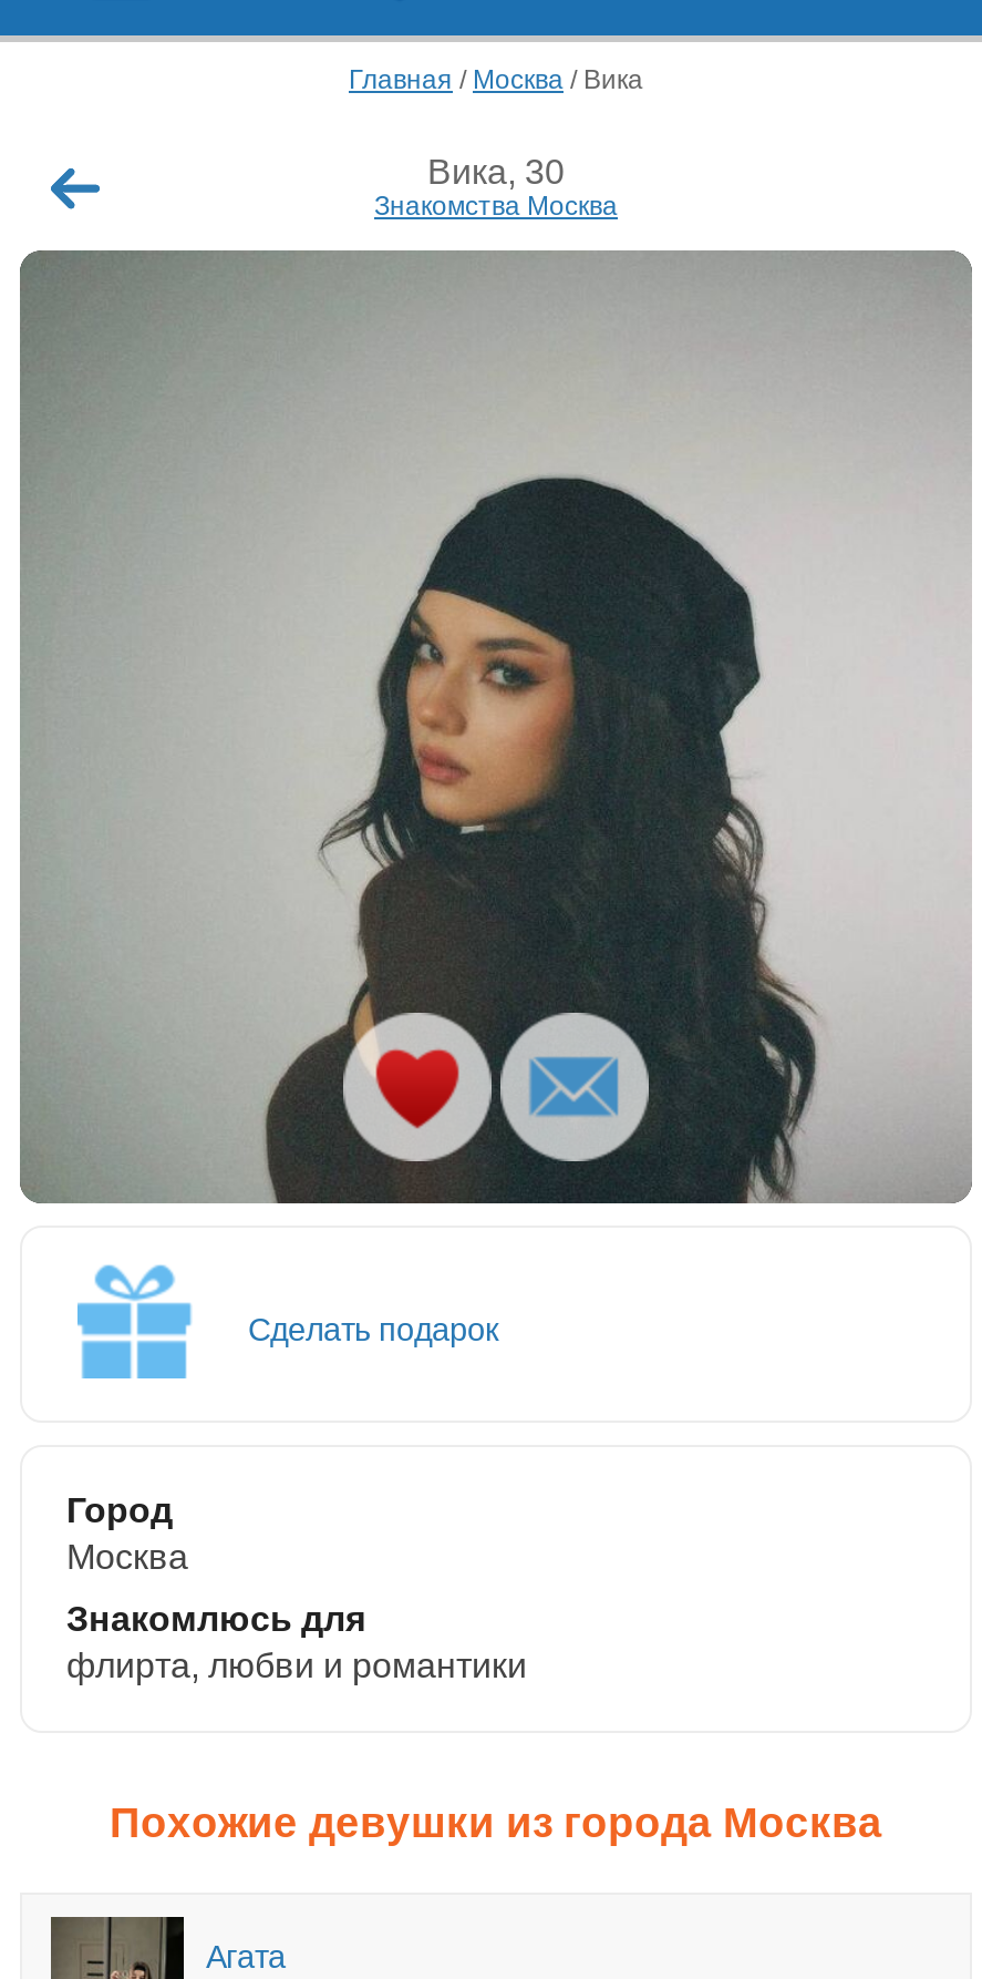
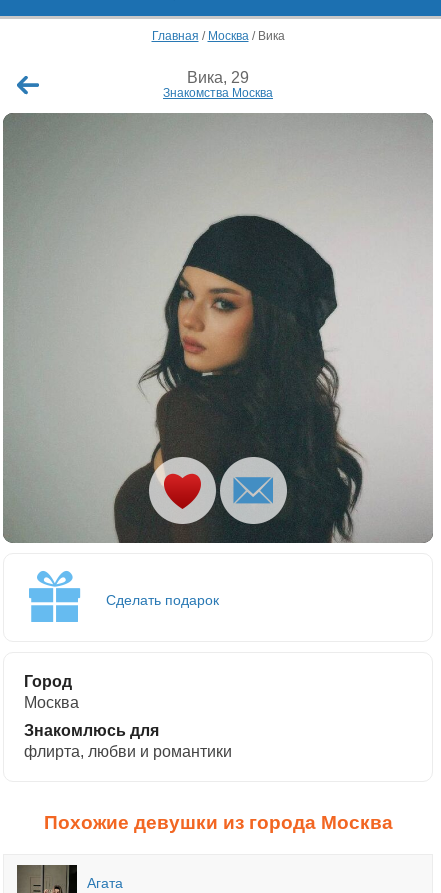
[427,152,565,189] Вика, 30 -> [187,68,249,85] Вика, 29

